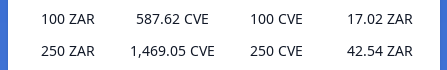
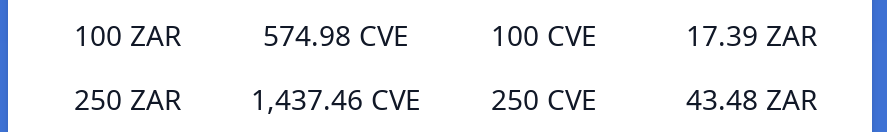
[135,9,208,28] 587.62 CVE -> [263,16,409,54] 574.98 CVE
[347,9,413,28] 17.02 ZAR -> [686,16,818,54] 17.39 ZAR
[41,41,302,60] 250 ZAR 1,469.05 CVE 250 CVE -> [74,80,597,118] 250 ZAR 1,437.46 CVE 250 CVE
[347,41,413,60] 42.54 ZAR -> [686,80,818,118] 43.48 ZAR

